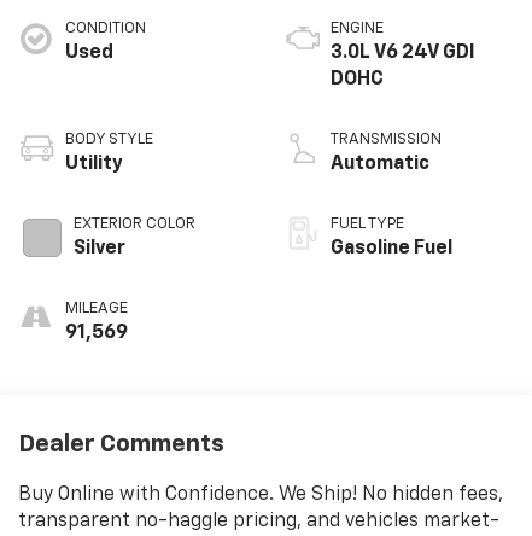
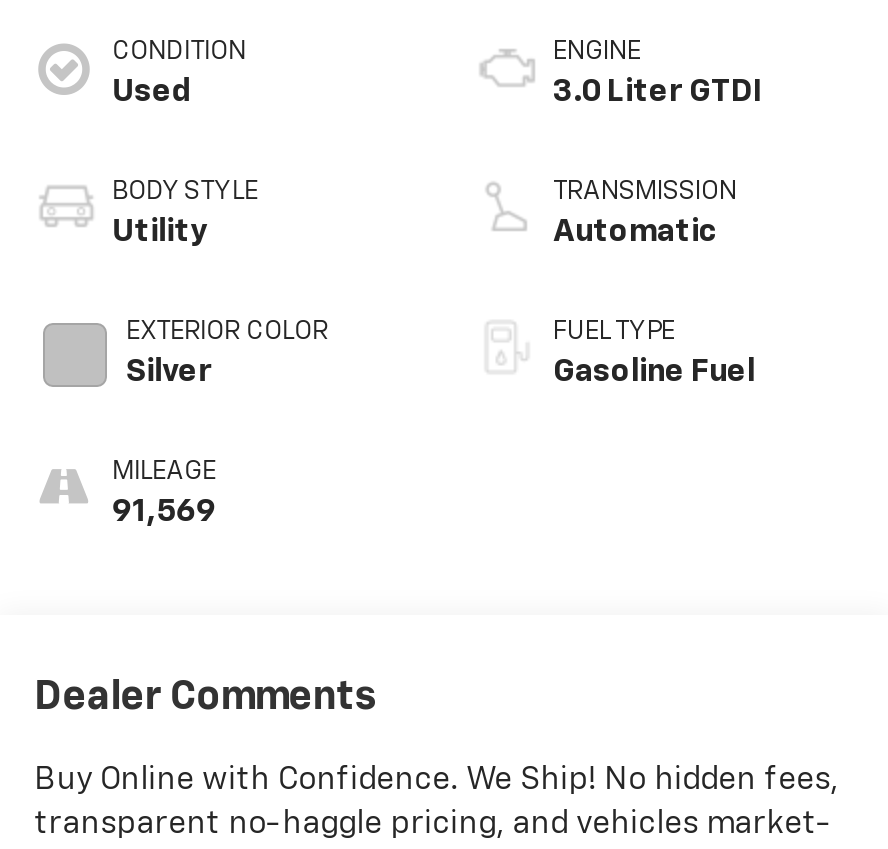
[331,44,475,90] 3.0L V6 24V GDI | DOHC -> [553,77,763,109] 3.0 Liter GTDI

